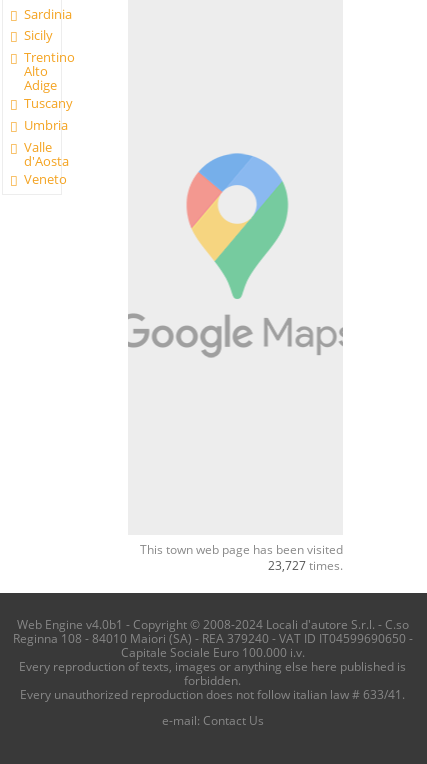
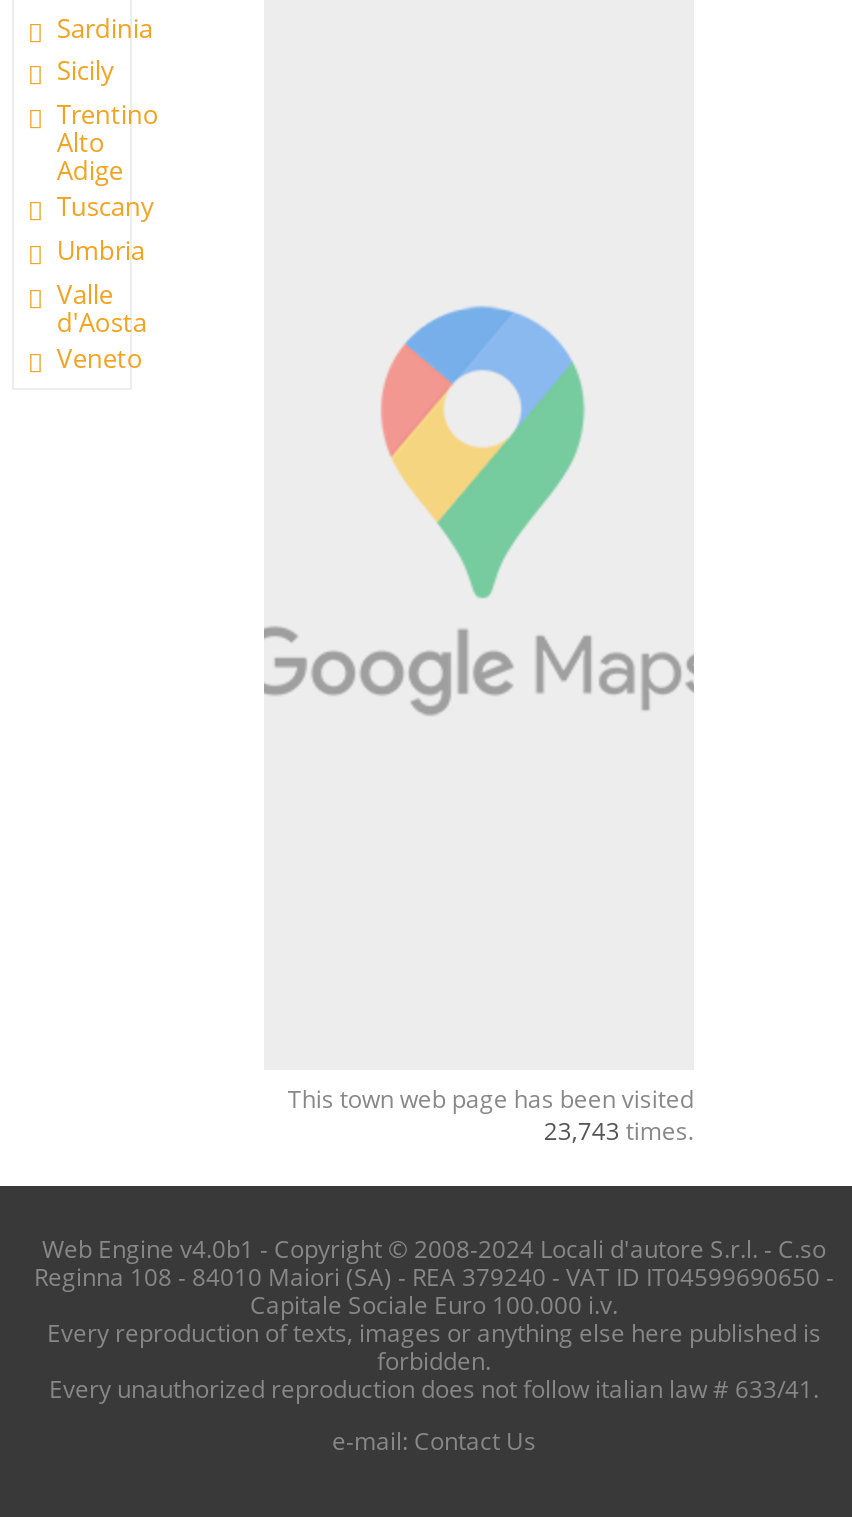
[268,557,343,573] 23,727 times. -> [544,1114,694,1146] 23,743 times.

